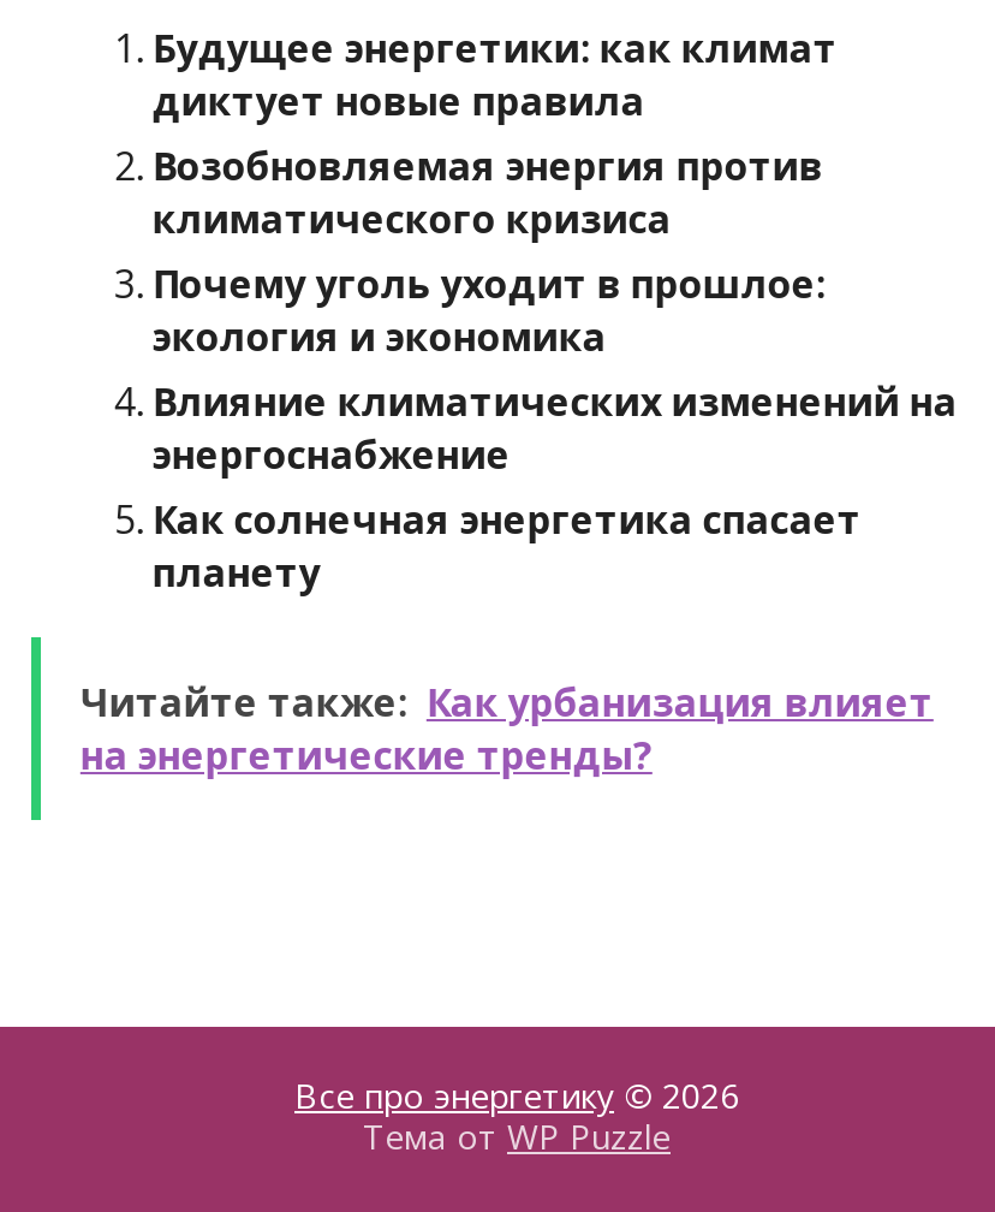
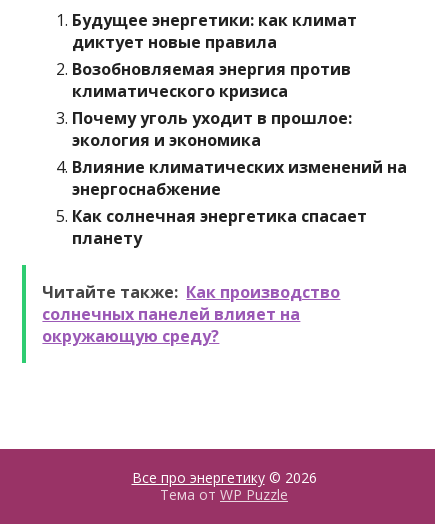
[80,676,933,782] Читайте также: Как урбанизация влияет | на энергетические тренды? -> [42,281,340,347] Читайте также: Как производство | солнечных панелей влияет на | окружающую среду?

